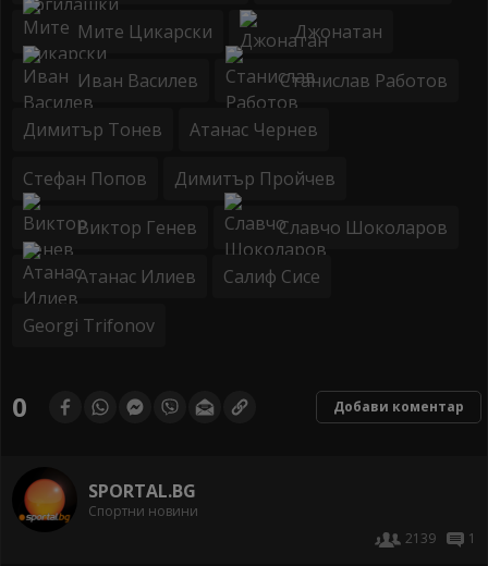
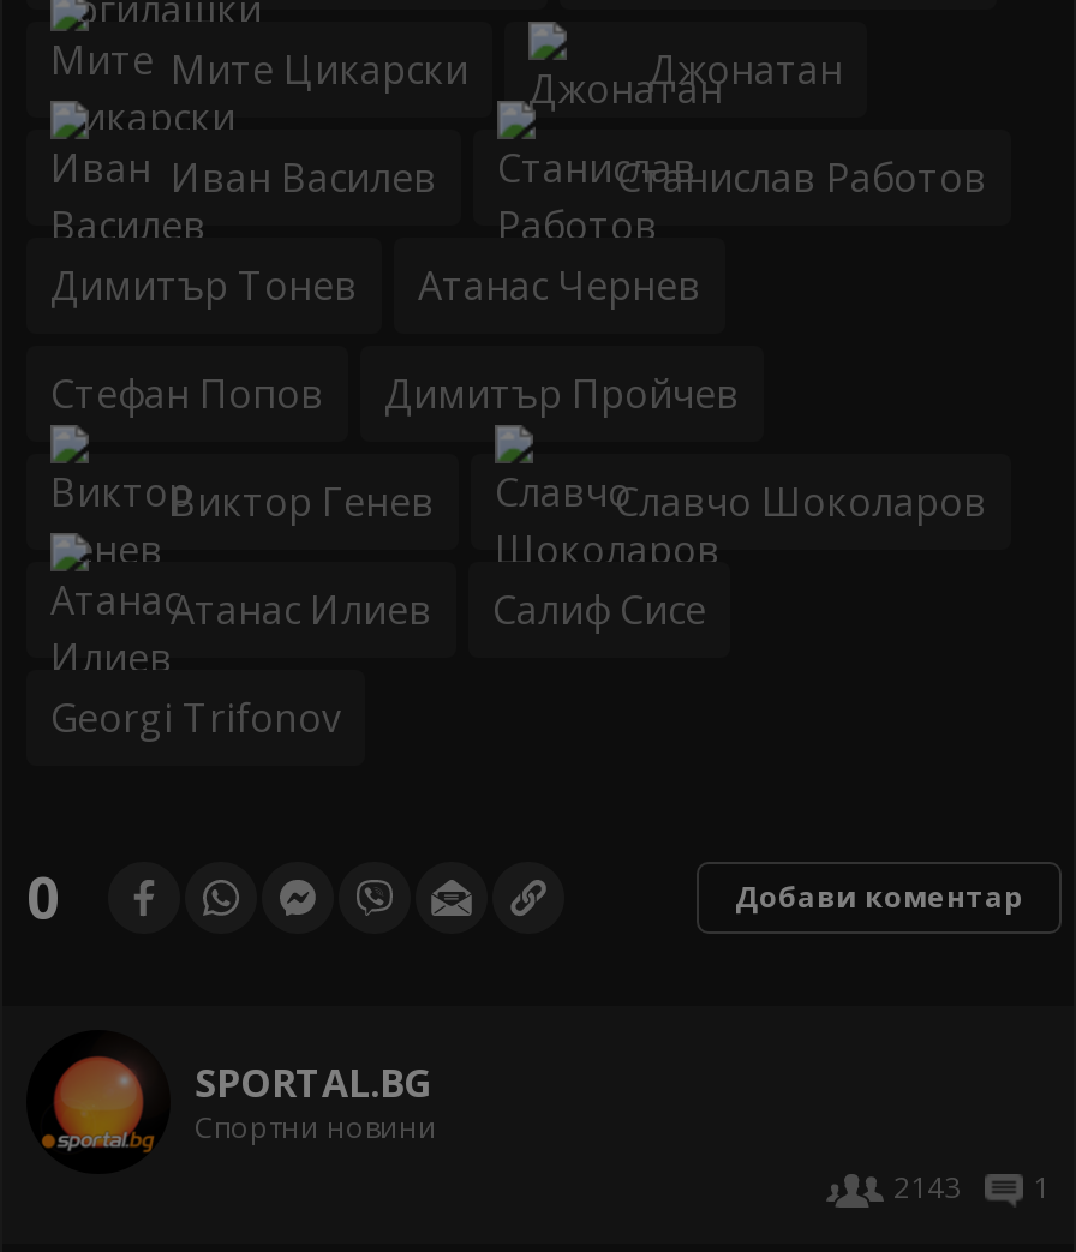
[405,529,476,548] 2139 1 -> [893,1167,1050,1208] 2143 1

